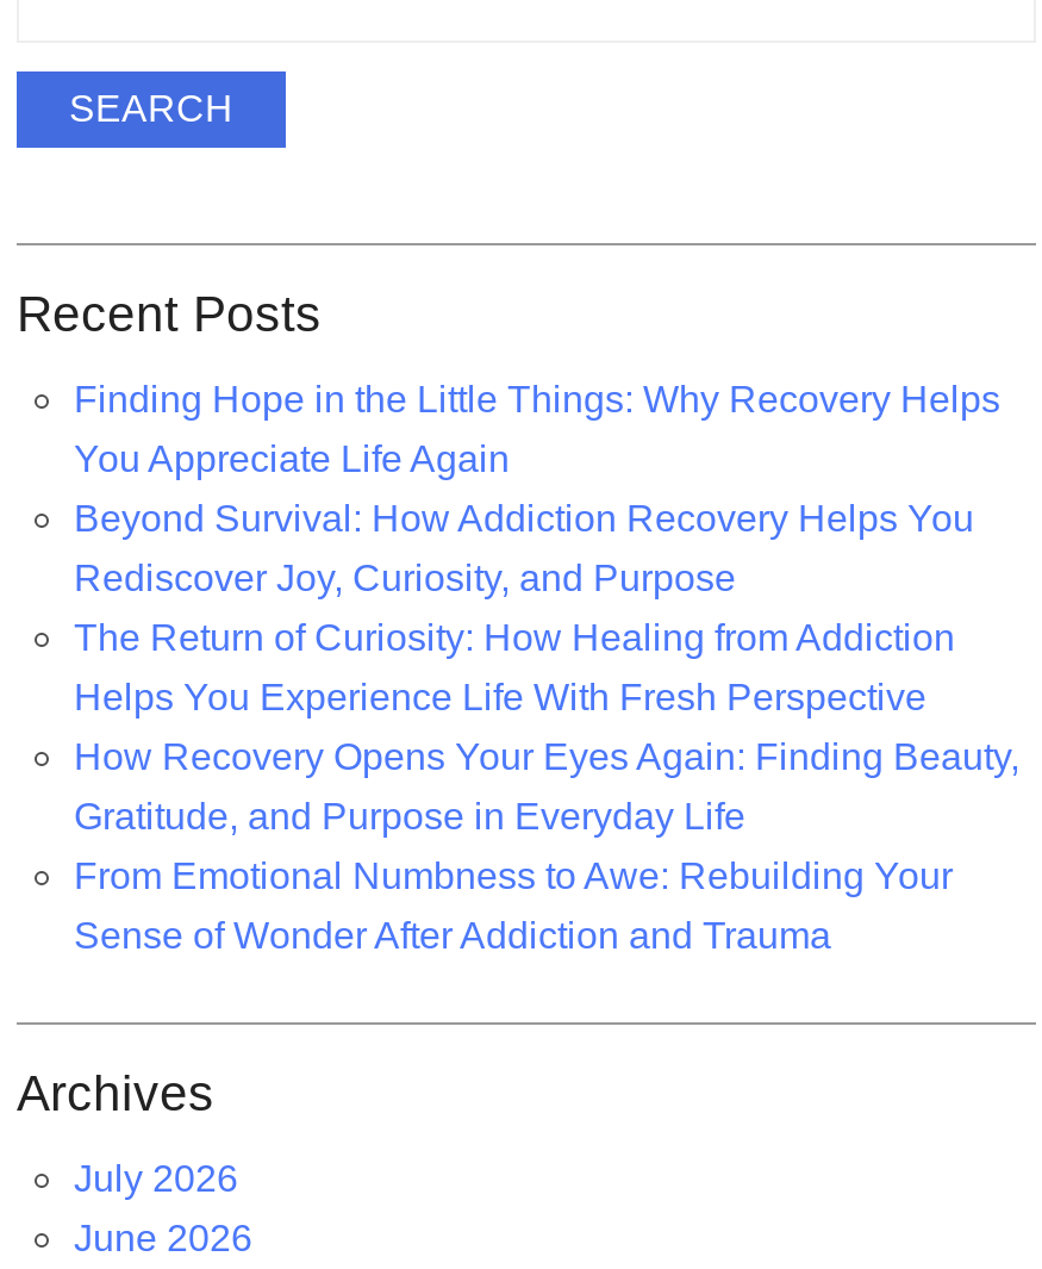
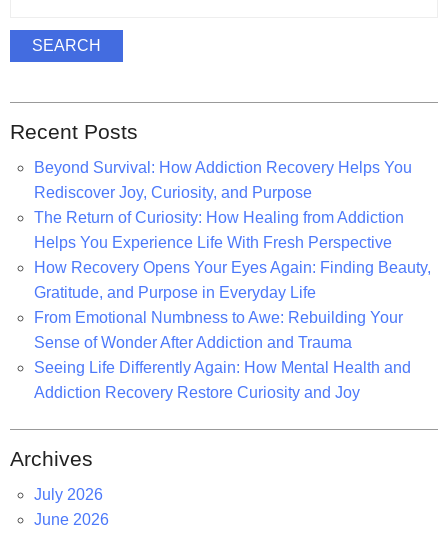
[74,378,1000,478] Finding Hope in the Little Things: Why Recovery Helps | You Appreciate Life Again -> none
moved [74,497,1019,955] -> [34,159,431,351]: Beyond Survival: How Addiction Recovery Helps You | Rediscover Joy, Curiosity, and Purpose | The Return of Curiosity: How Healing from Addiction | Helps You Experience Life With Fresh Perspective | How Recovery Opens Your Eyes Again: Finding Beauty, | Gratitude, and Purpose in Everyday Life | From Emotional Numbness to Awe: Rebuilding Your | Sense of Wonder After Addiction and Trauma
none -> [34,359,411,401] Seeing Life Differently Again: How Mental Health and | Addiction Recovery Restore Curiosity and Joy

